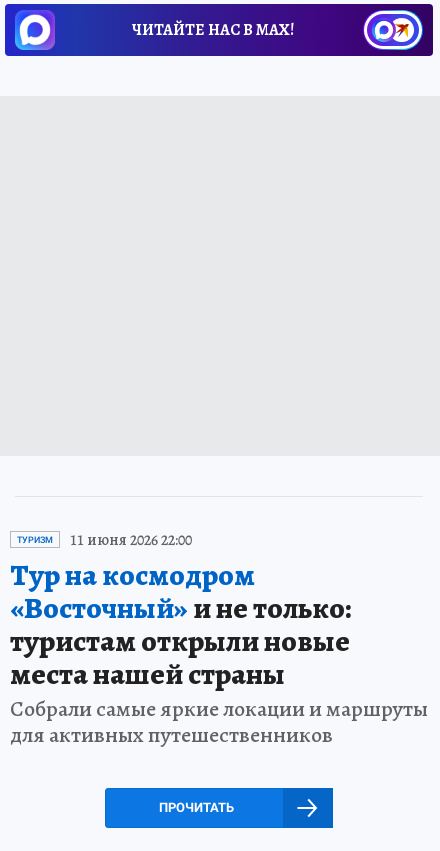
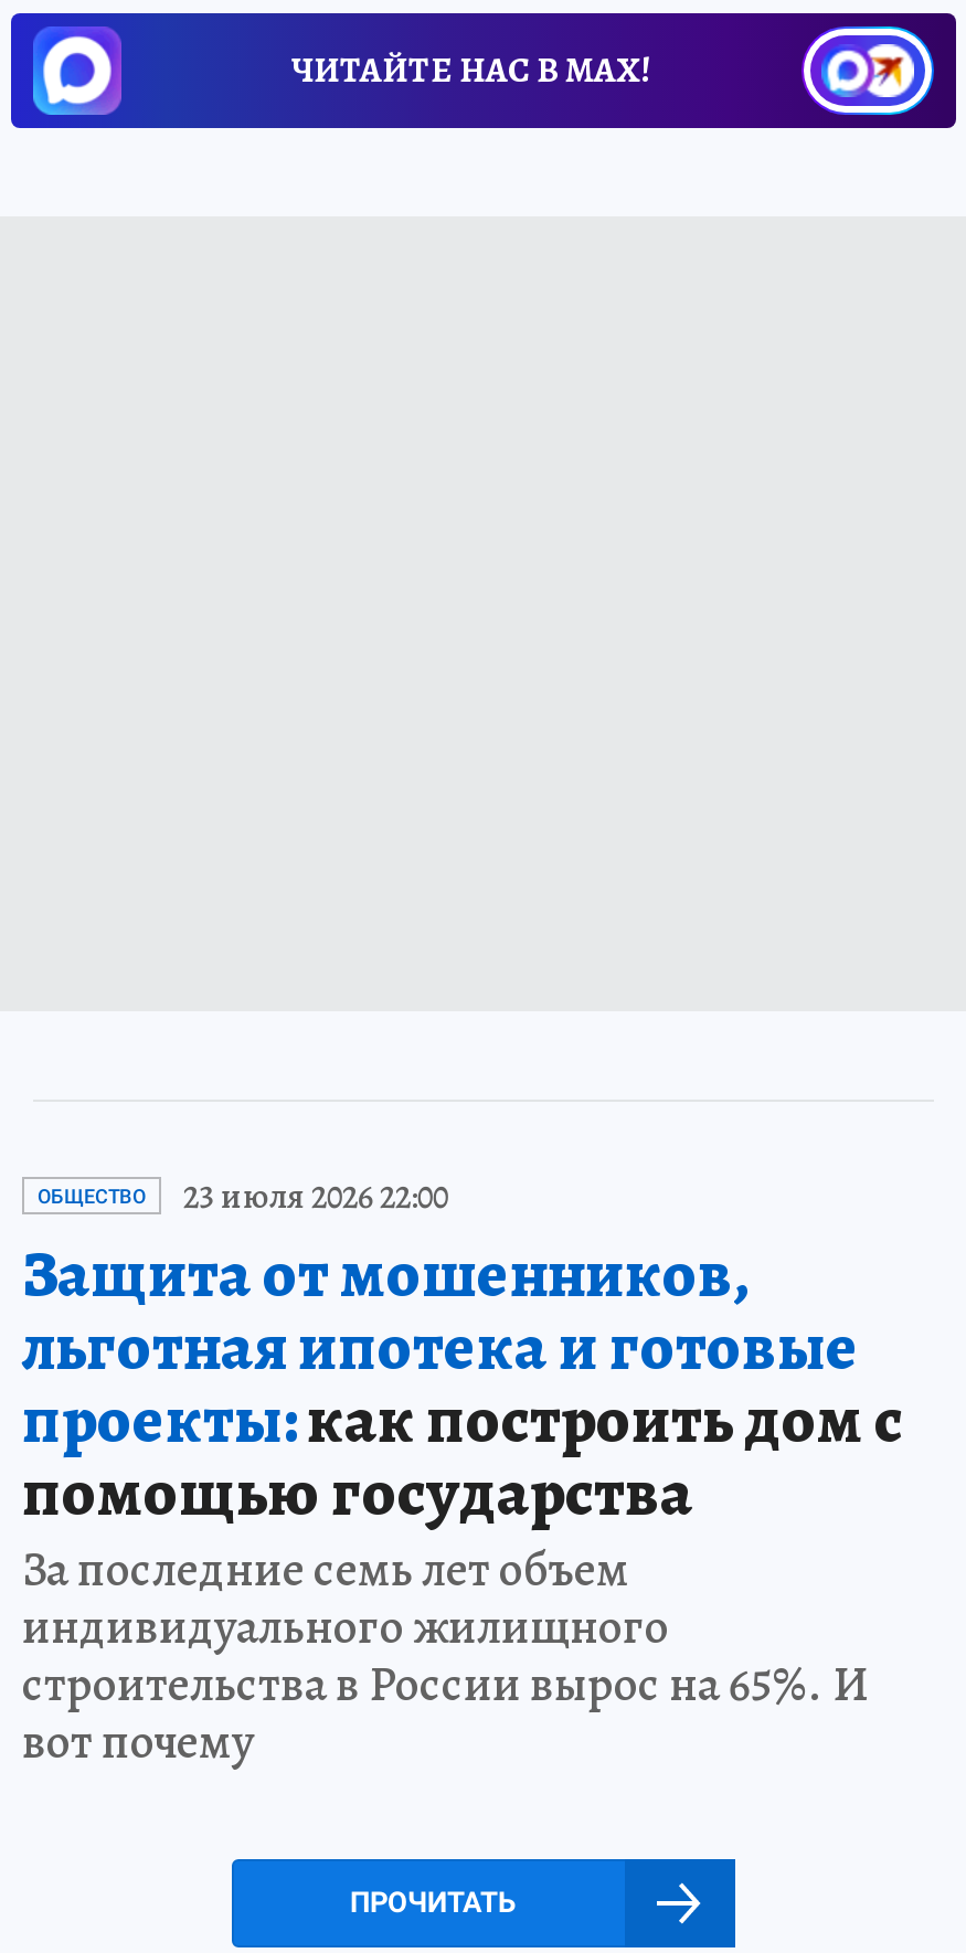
[10,529,428,750] ТУРИЗМ | 11 июня 2026 22:00 | Тур на космодром | «Восточный»и не только: | туристам открыли новые | места нашей страны | Собрали самые яркие локации и маршруты | для активных путешественников -> [22,1172,903,1775] ОБЩЕСТВО | 23 июля 2026 22:00 | Защита от мошенников, | льготная ипотека и готовые | проекты:как построить дом с | помощью государства | За последние семь лет объем | индивидуального жилищного | строительства в России вырос на 65%. И | вот почему

